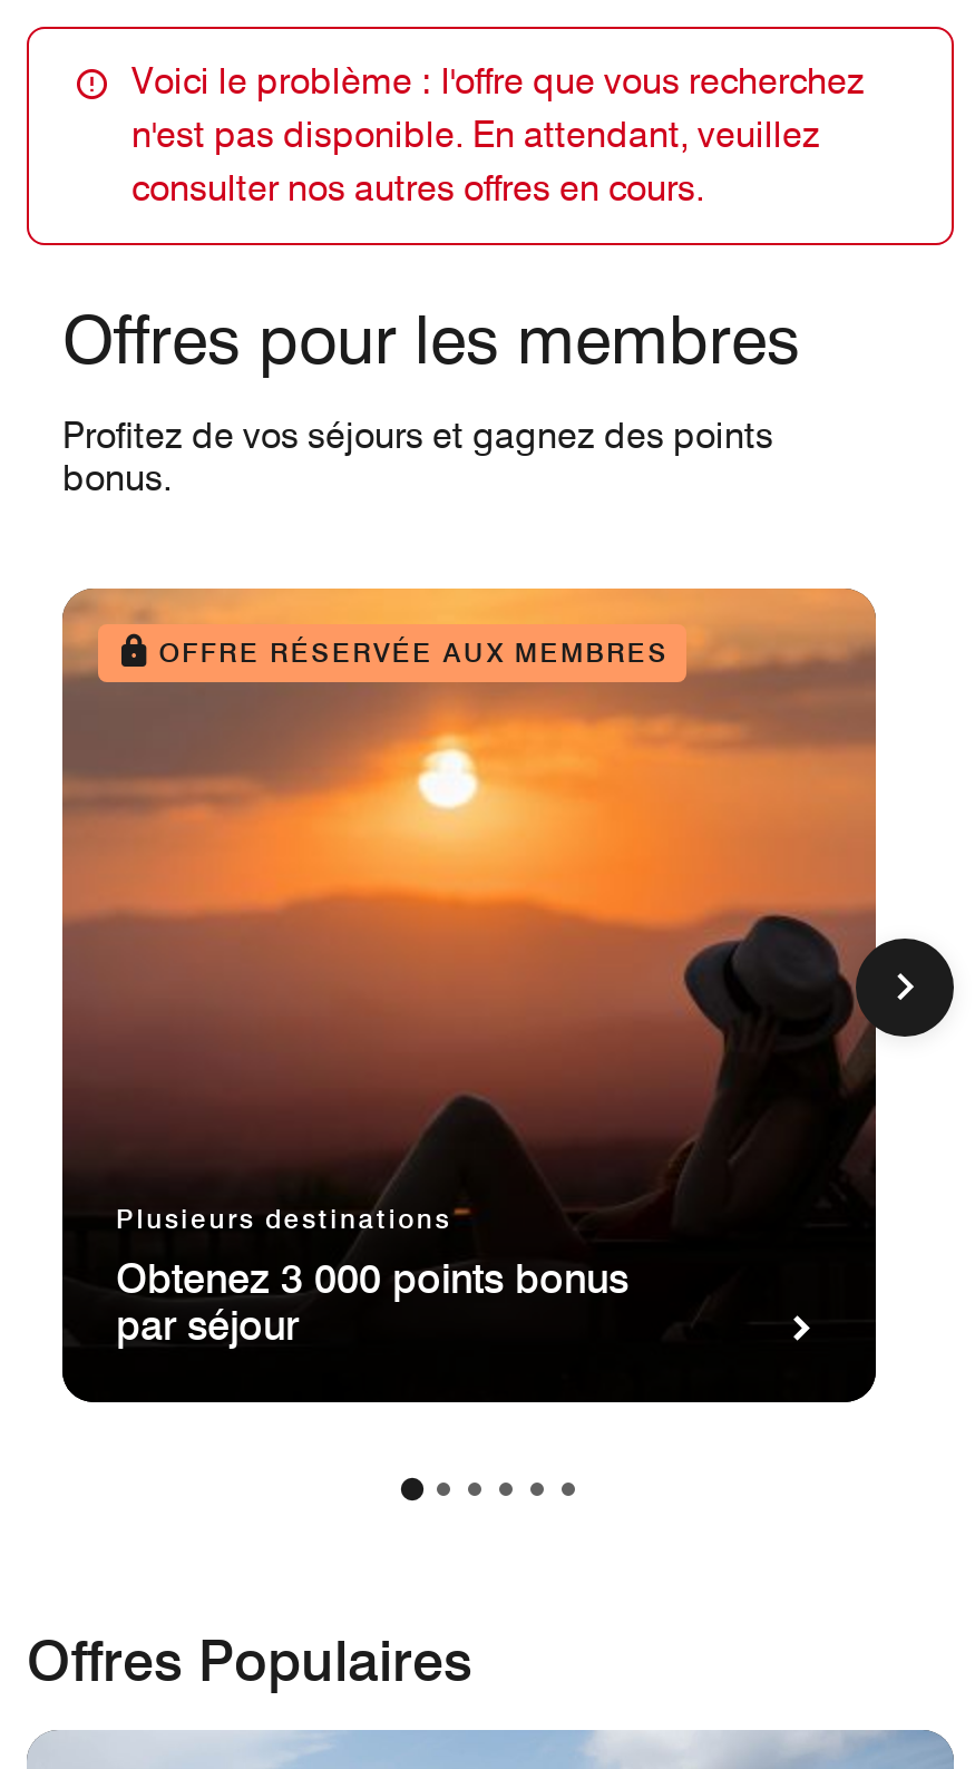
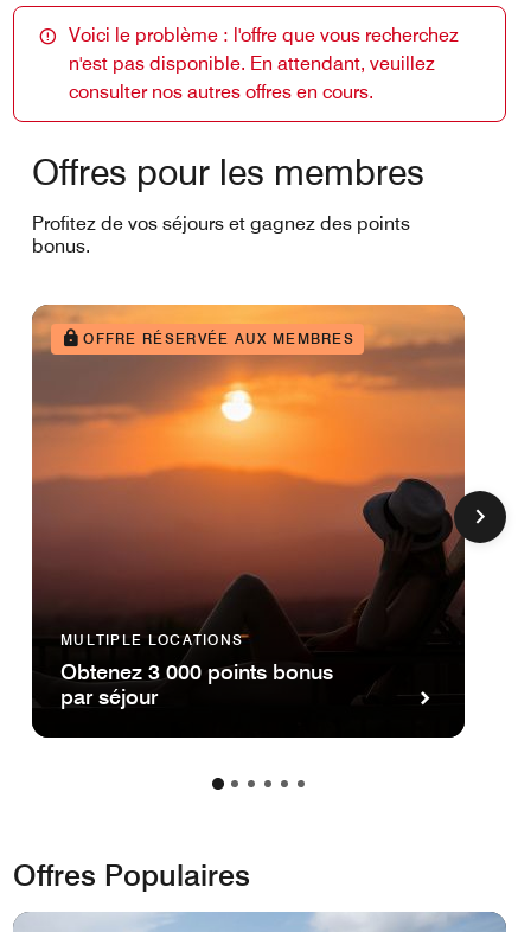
[116,1202,451,1236] Plusieurs destinations -> [60,631,243,648] MULTIPLE LOCATIONS

